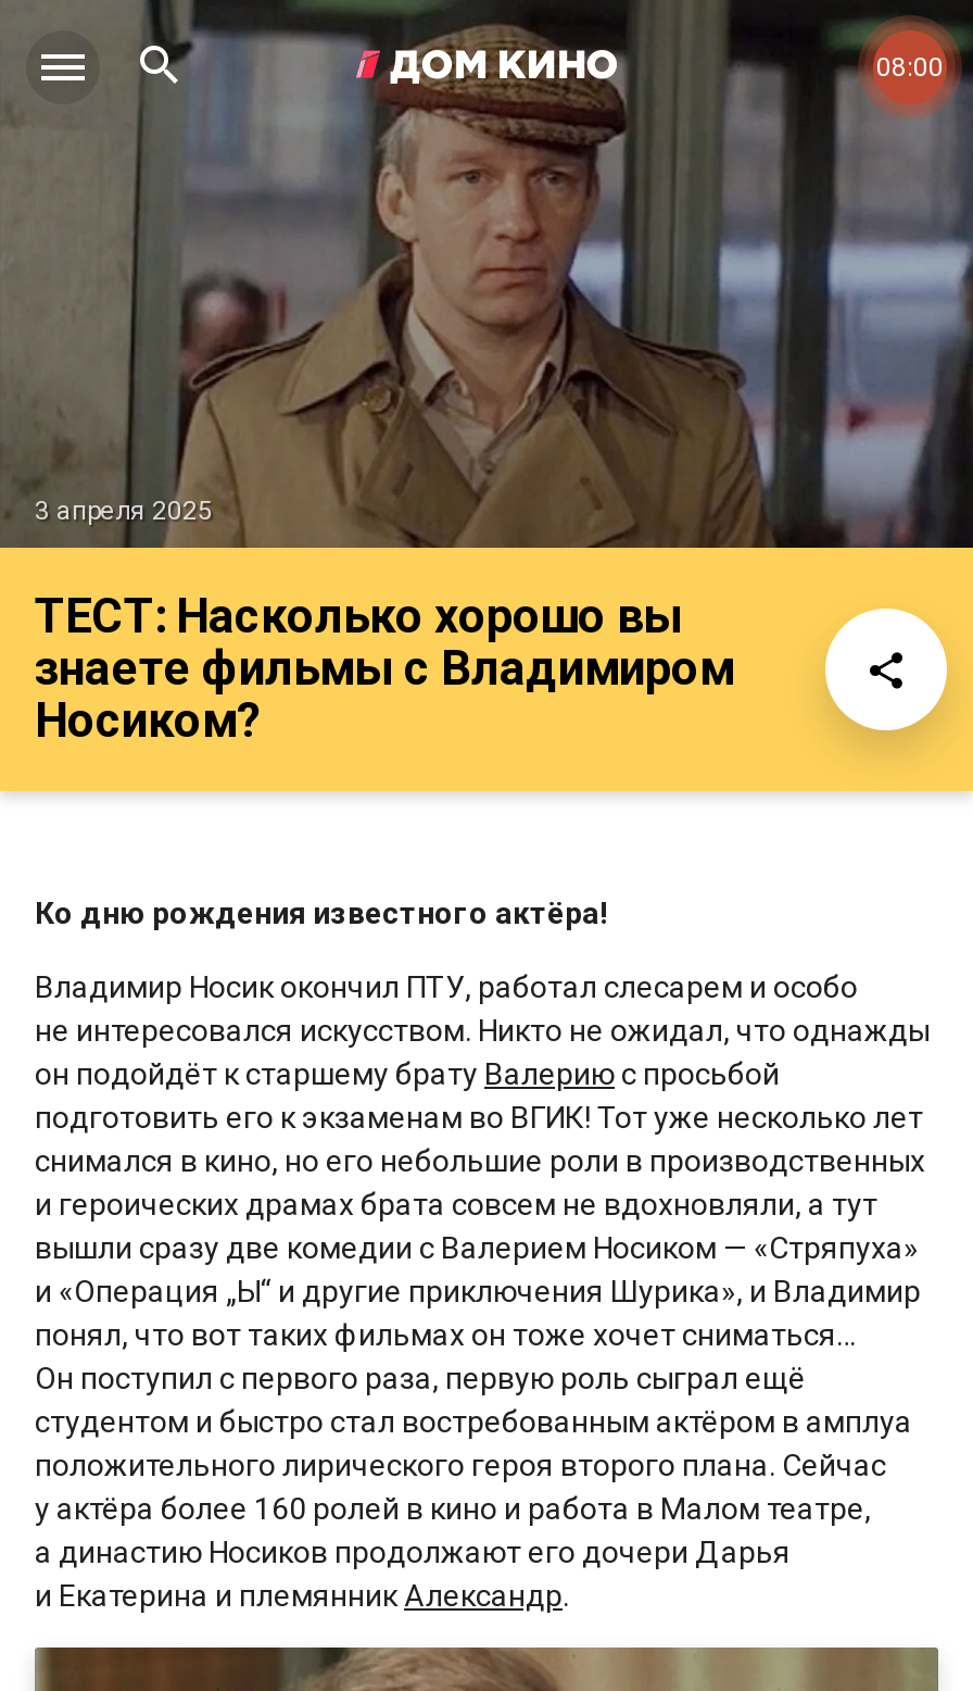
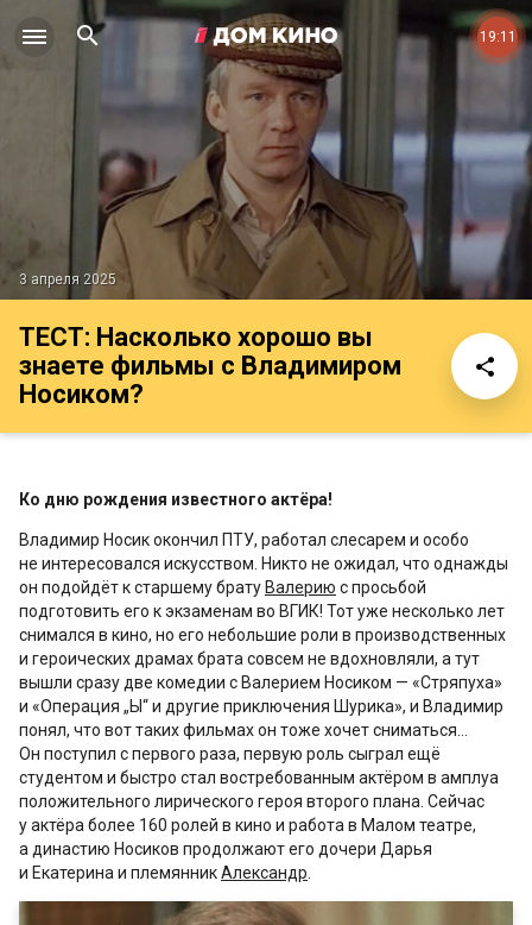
[876,52,944,83] 08:00 -> [479,29,516,45] 19:11

